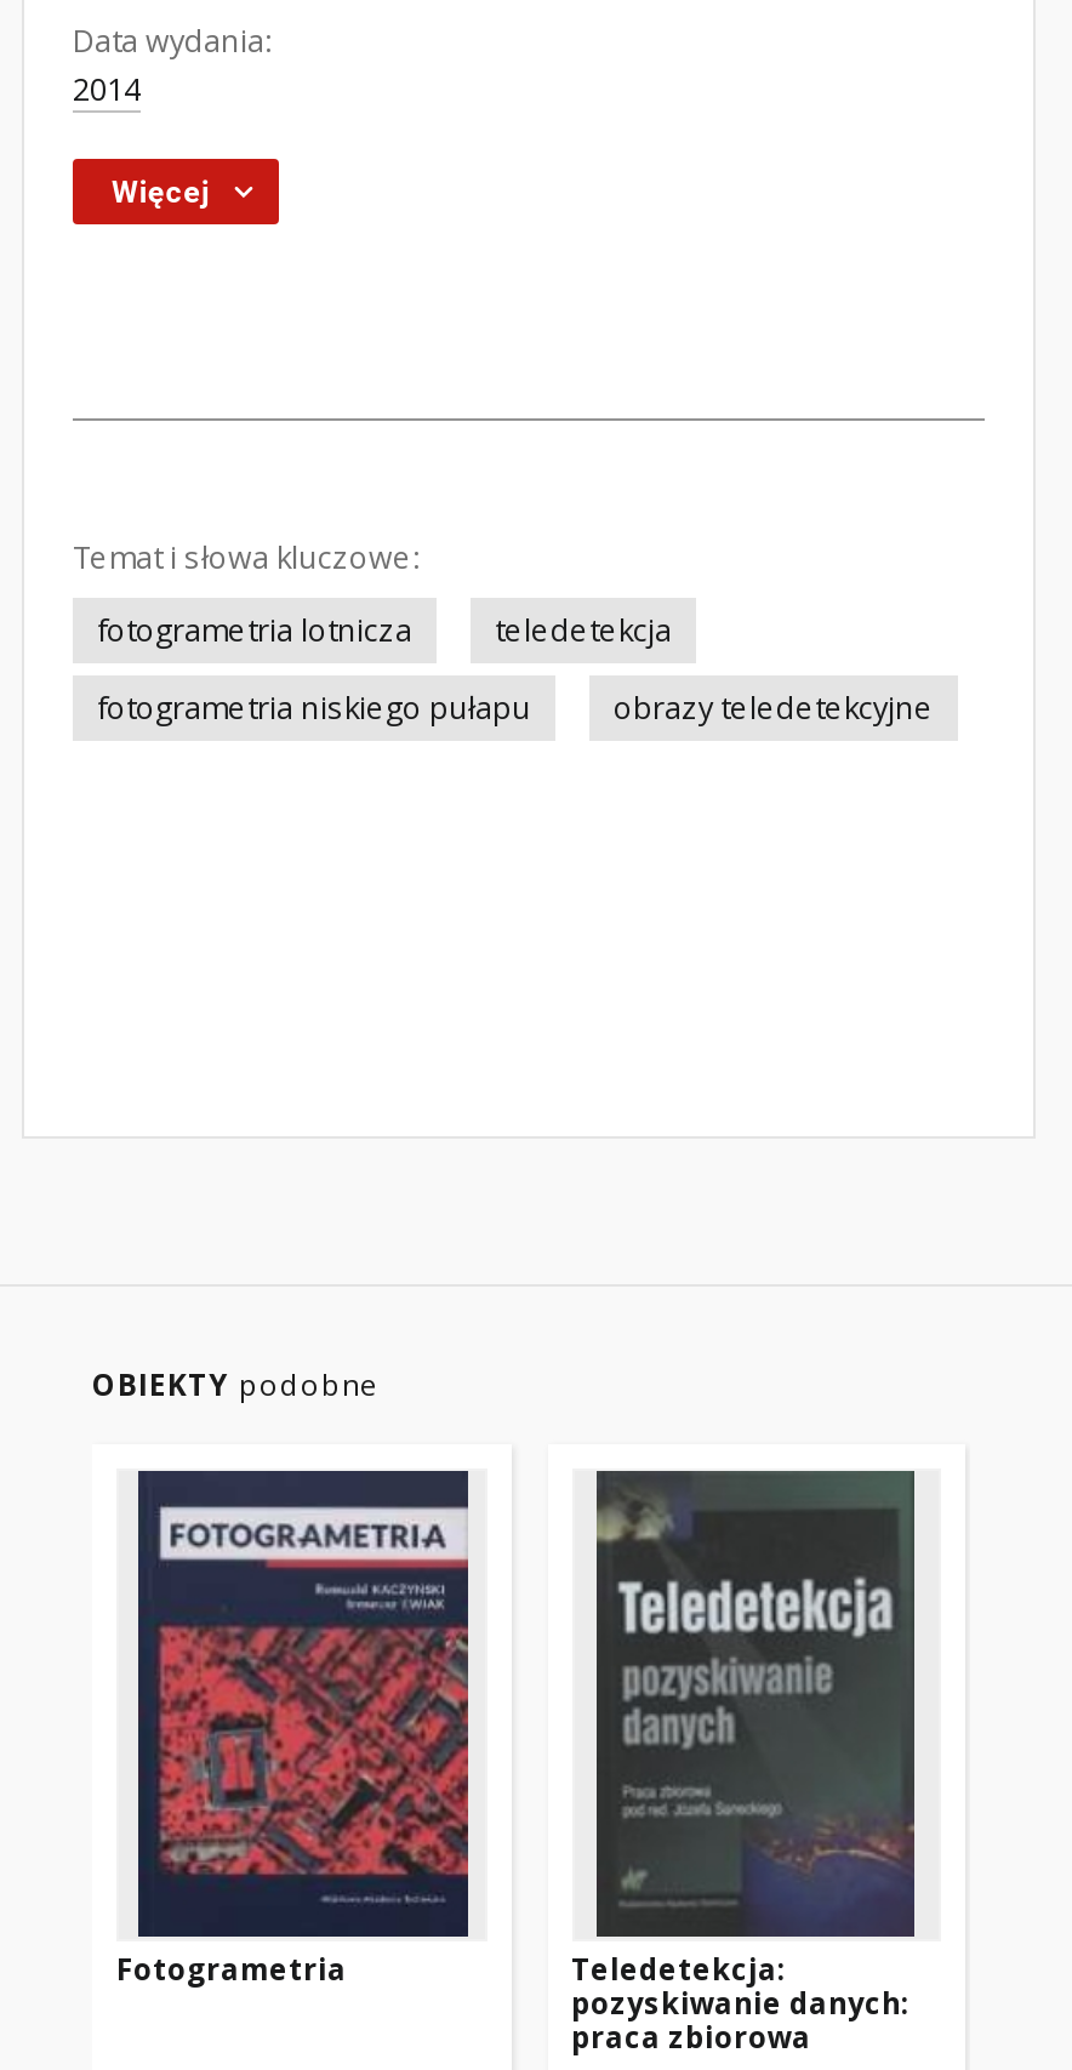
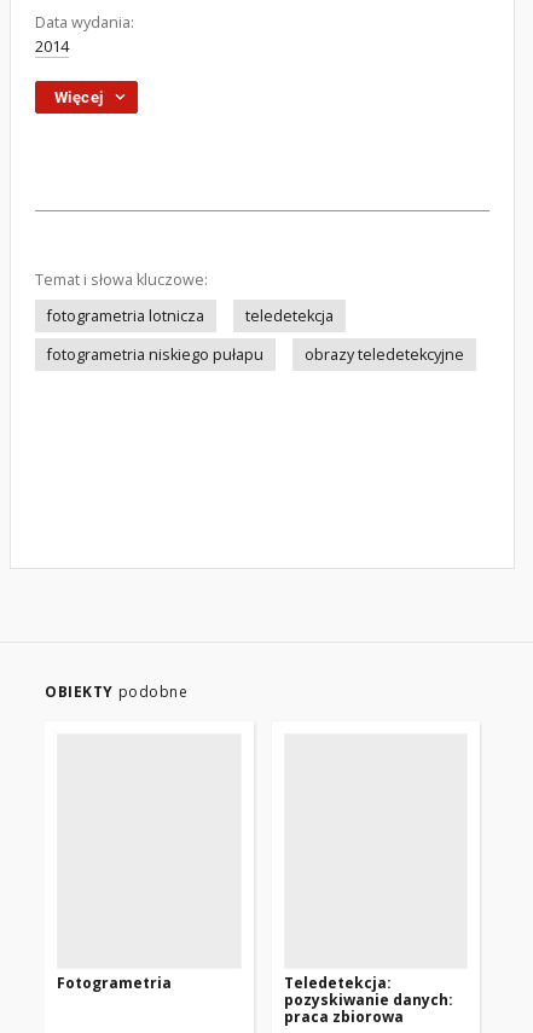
[136,1469,471,1939] [image] -> none
[594,1469,917,1939] [image] -> none

